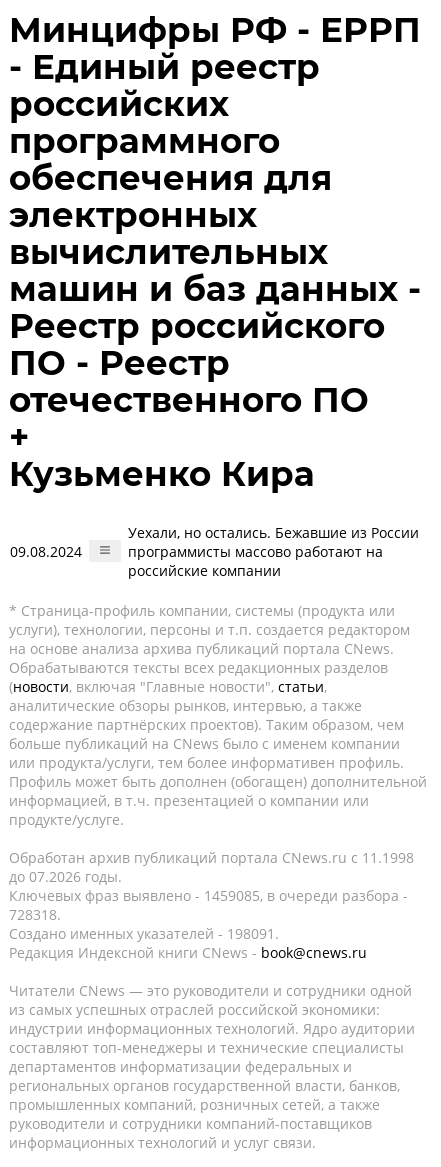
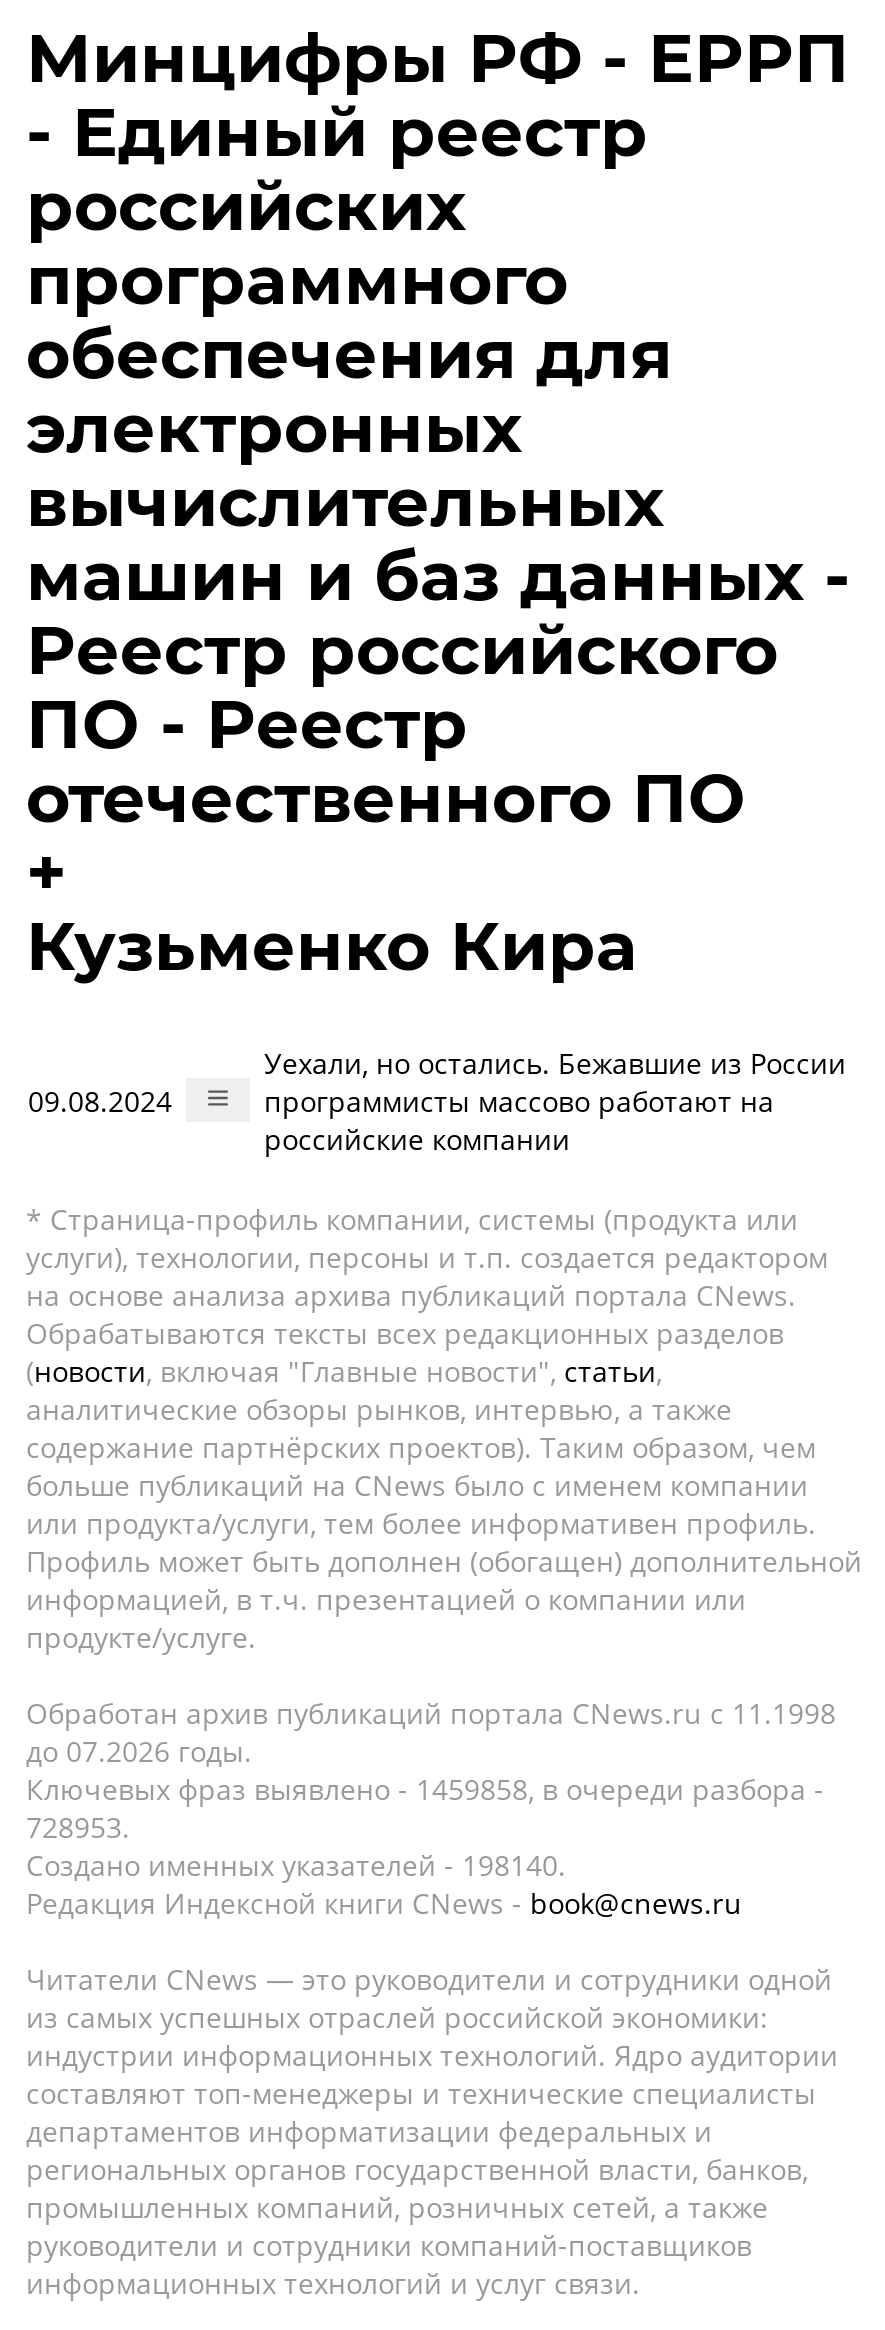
[9,886,408,905] Ключевых фраз выявлено - 1459085, в очереди разбора - -> [26,1770,824,1808] Ключевых фраз выявлено - 1459858, в очереди разбора -
[9,905,61,924] 728318. -> [26,1808,130,1846] 728953.
[9,924,279,943] Создано именных указателей - 198091. -> [26,1846,566,1884] Создано именных указателей - 198140.

